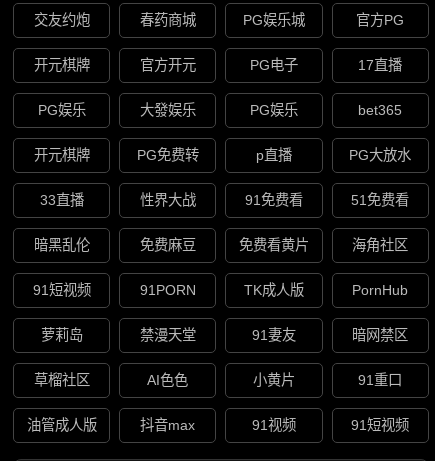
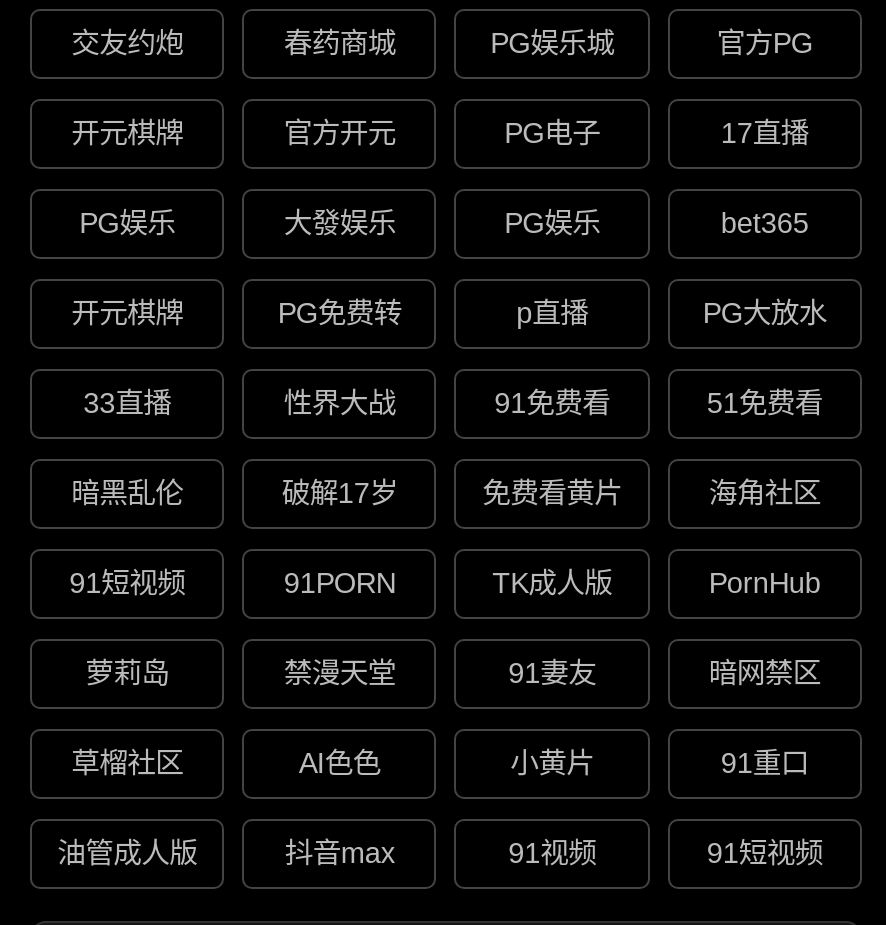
[140,237,196,253] 免费麻豆 -> [282,478,398,510] 破解17岁

